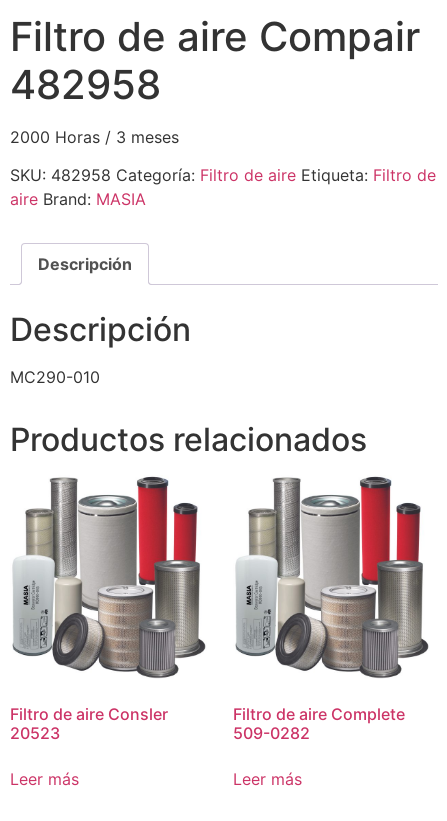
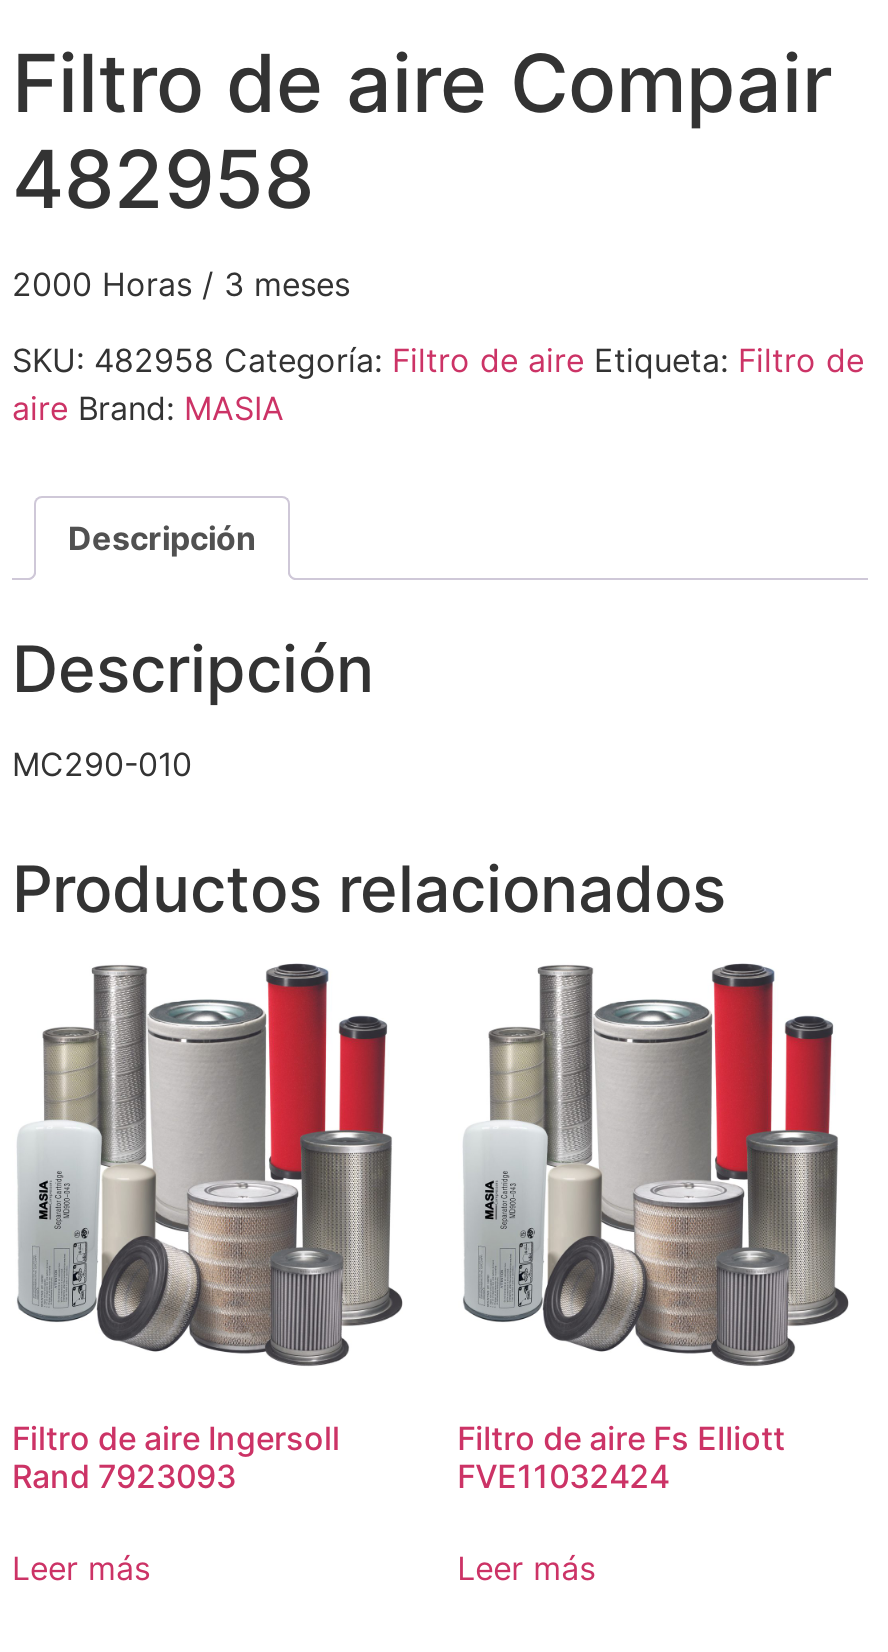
[10,704,168,743] Filtro de aire Consler | 20523 -> [12,1417,340,1495] Filtro de aire Ingersoll | Rand 7923093
[233,704,405,743] Filtro de aire Complete | 509-0282 -> [457,1417,785,1495] Filtro de aire Fs Elliott | FVE11032424

